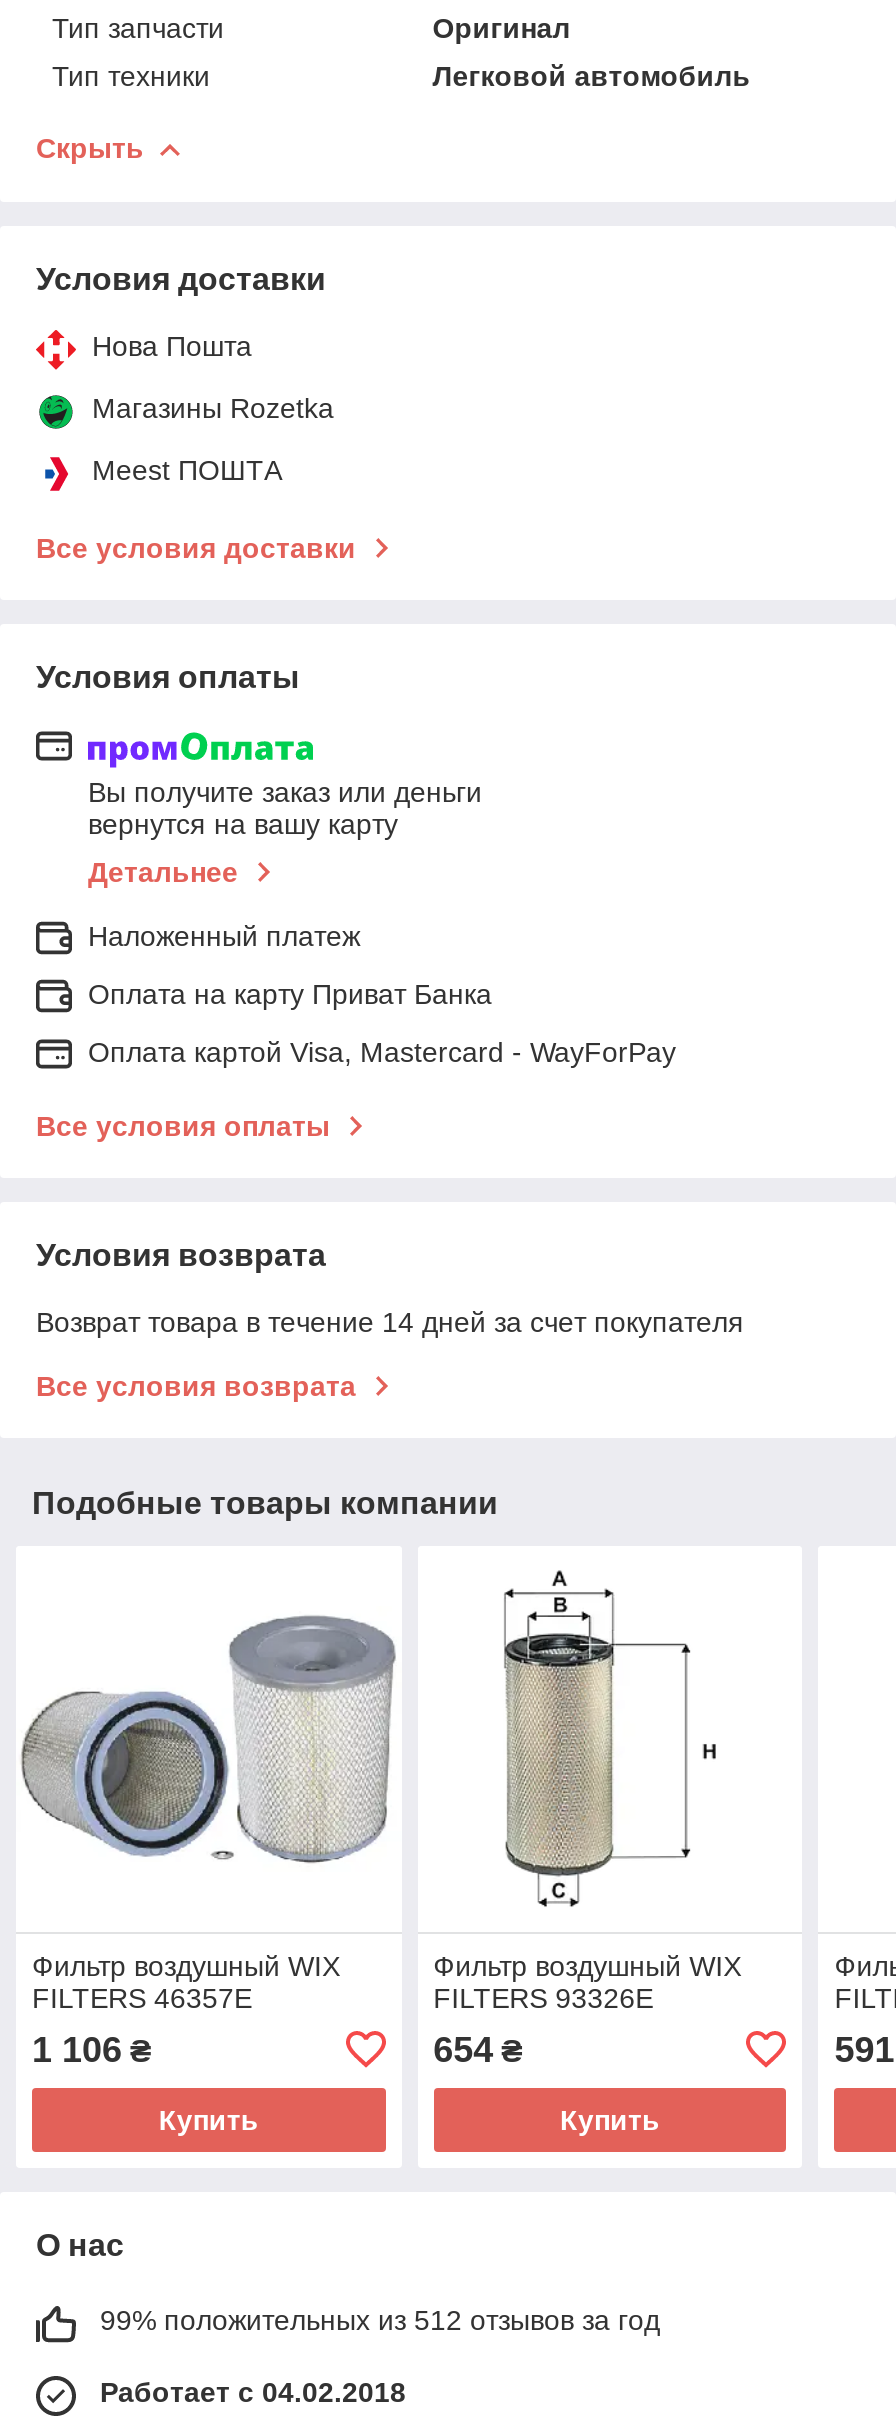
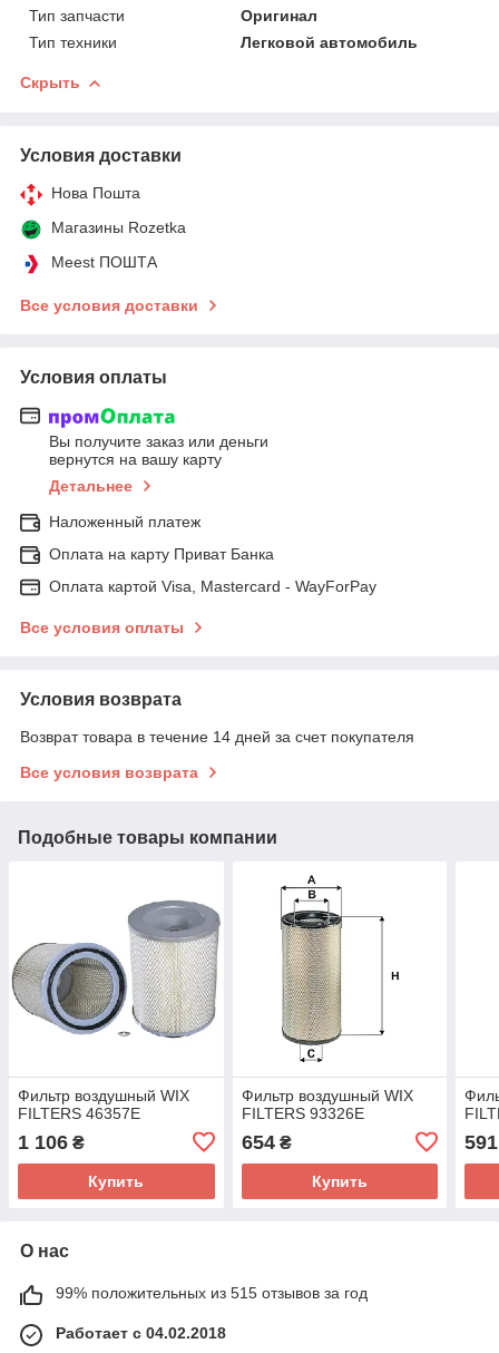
[100,2304,660,2336] 99% положительных из 512 отзывов за год -> [56,1284,368,1302] 99% положительных из 515 отзывов за год

